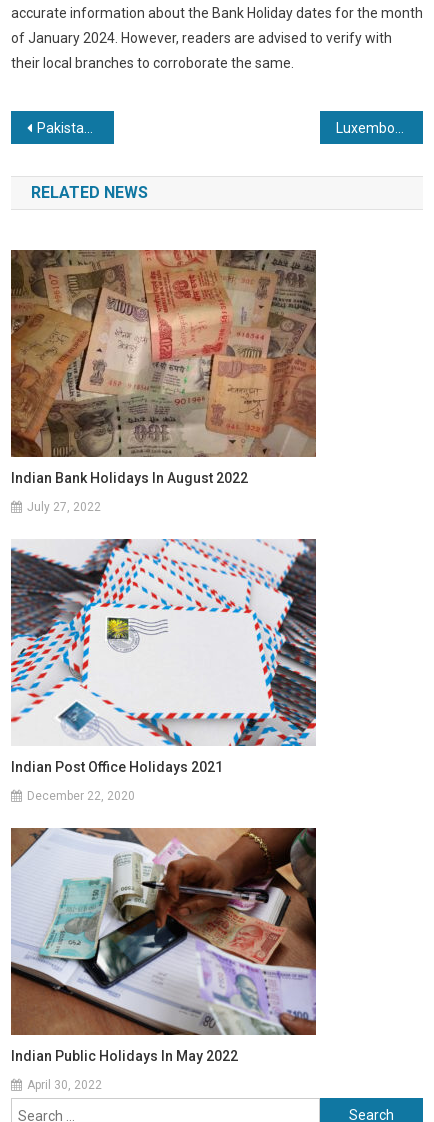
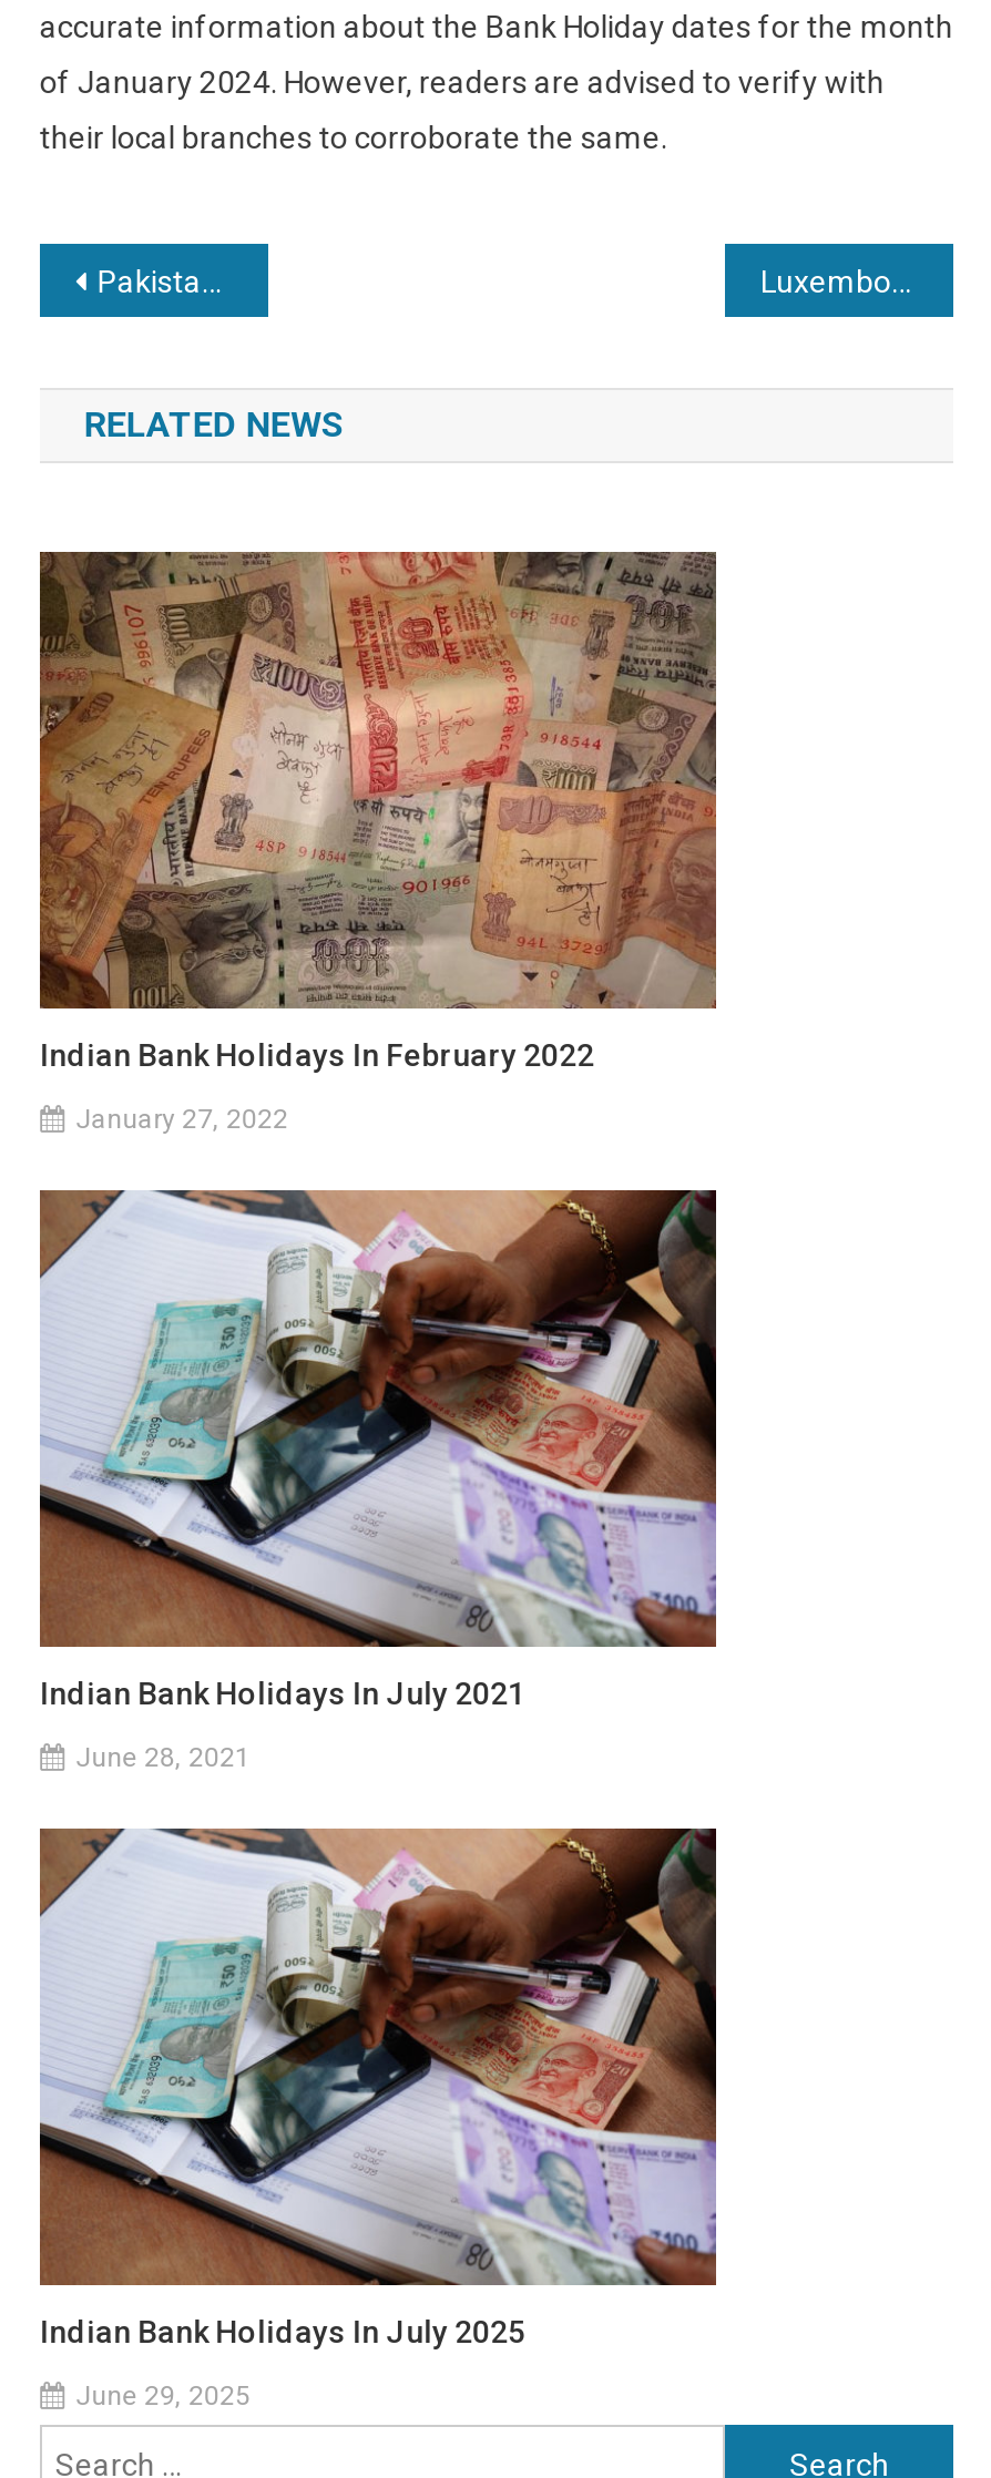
[11,470,248,486] Indian Bank Holidays In August 2022 -> [40,1038,594,1073] Indian Bank Holidays In February 2022
[27,500,101,514] July 27, 2022 -> [76,1104,288,1135] January 27, 2022
[10,538,317,775] [image] | Indian Post Office Holidays 2021 -> [38,1187,718,1712] [image] | Indian Bank Holidays In July 2021
[27,789,135,803] December 22, 2020 -> [76,1743,251,1774] June 28, 2021
[11,1048,238,1064] Indian Public Holidays In May 2022 -> [40,2314,526,2350] Indian Bank Holidays In July 2025
[27,1078,102,1092] April 30, 2022 -> [76,2381,251,2412] June 29, 2025

